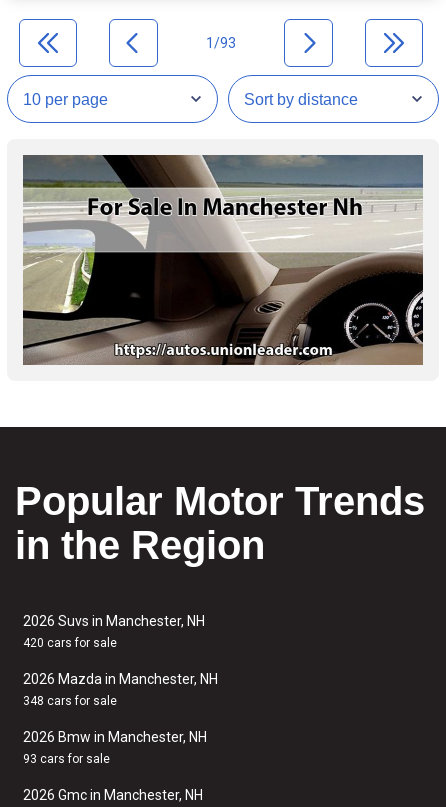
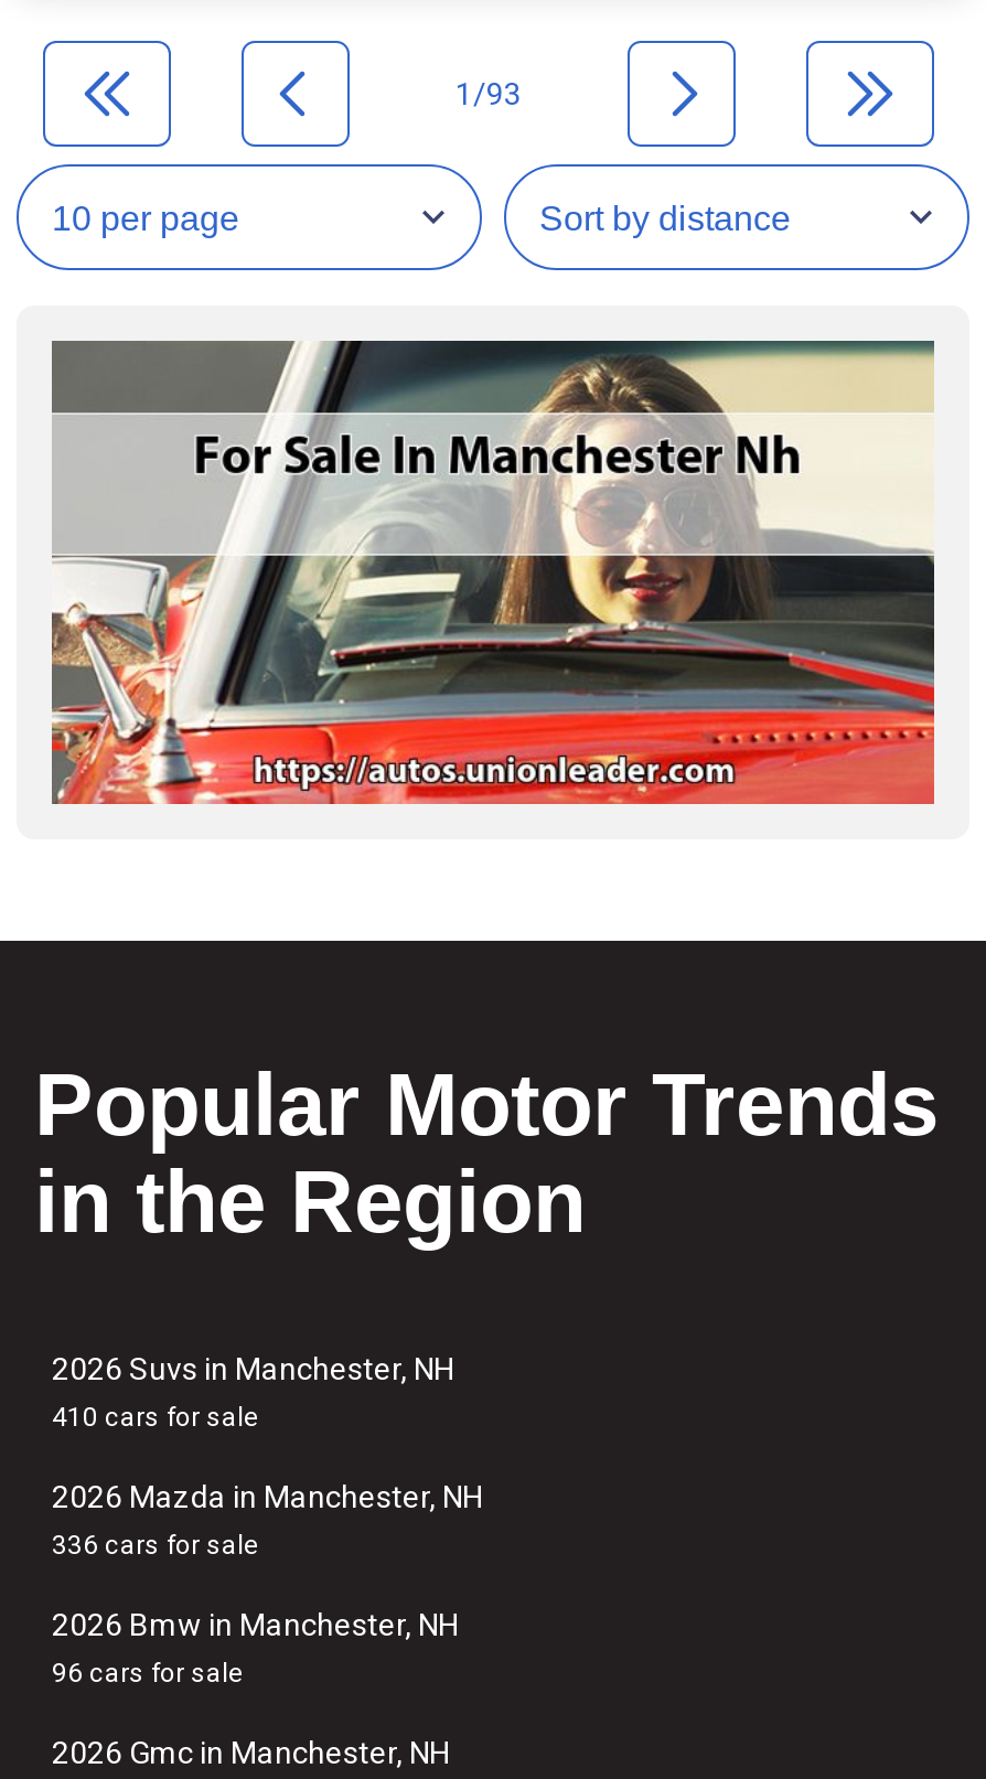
[22,154,424,366] [image] -> [50,339,936,806] [image]
[23,636,117,650] 420 cars for sale -> [52,1402,259,1433] 410 cars for sale
[23,694,117,708] 348 cars for sale -> [52,1530,259,1561] 336 cars for sale
[23,752,110,766] 93 cars for sale -> [52,1658,244,1689] 96 cars for sale

